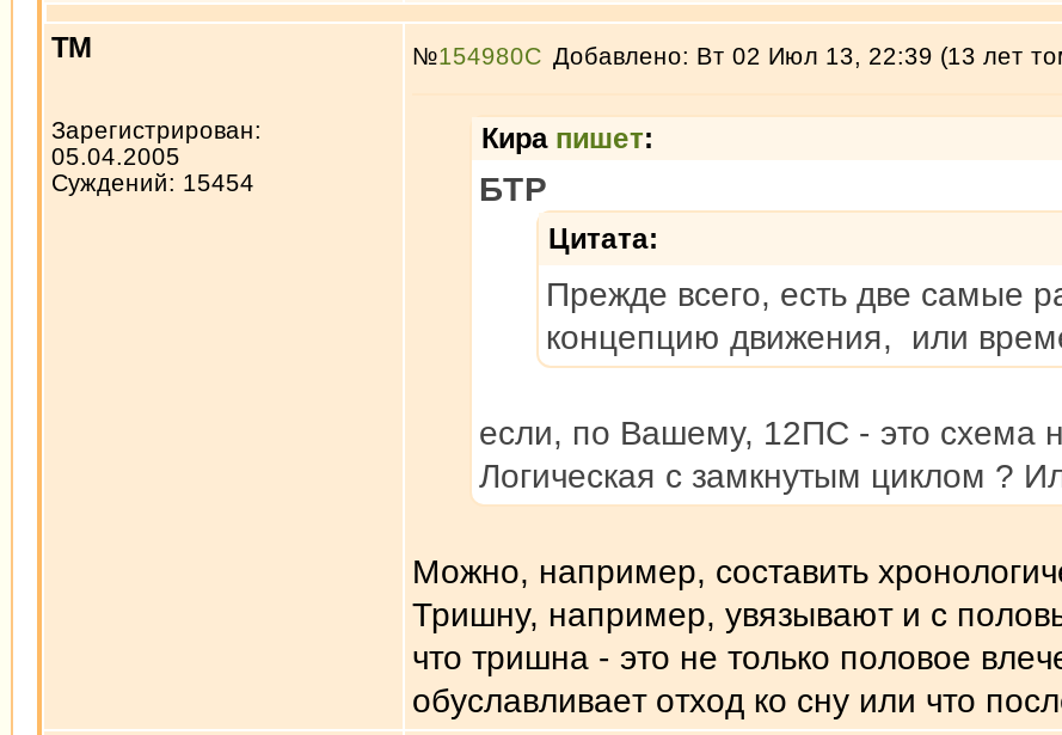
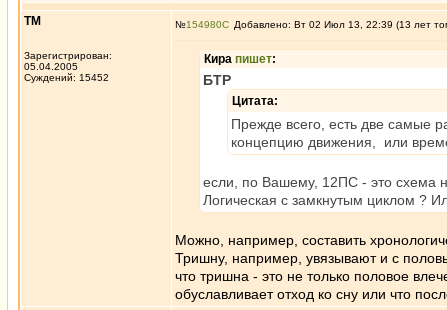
[51,170,254,196] Суждений: 15454 -> [24,72,109,83] Суждений: 15452

